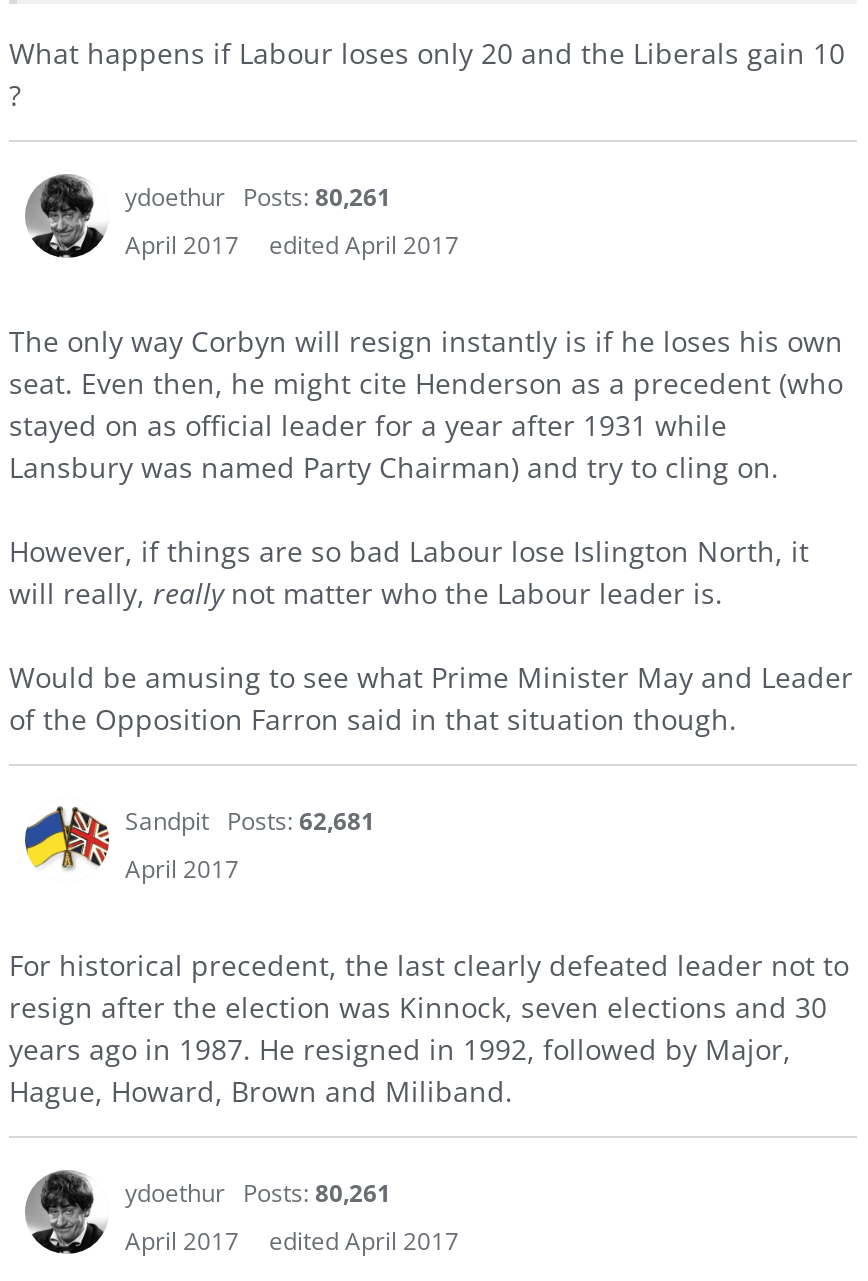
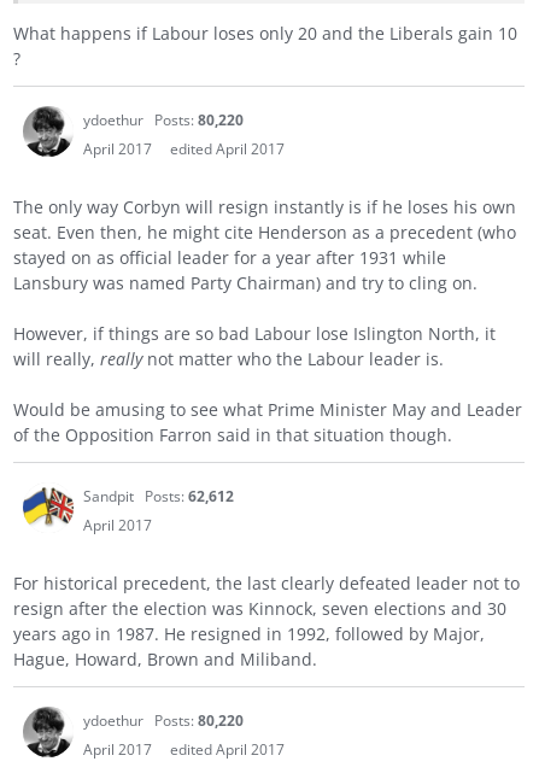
[125,181,391,215] ydoethur Posts: 80,261 -> [83,110,244,131] ydoethur Posts: 80,220
[125,805,375,839] Sandpit Posts: 62,681 -> [83,486,234,507] Sandpit Posts: 62,612
[125,1177,391,1211] ydoethur Posts: 80,261 -> [83,711,244,731] ydoethur Posts: 80,220

